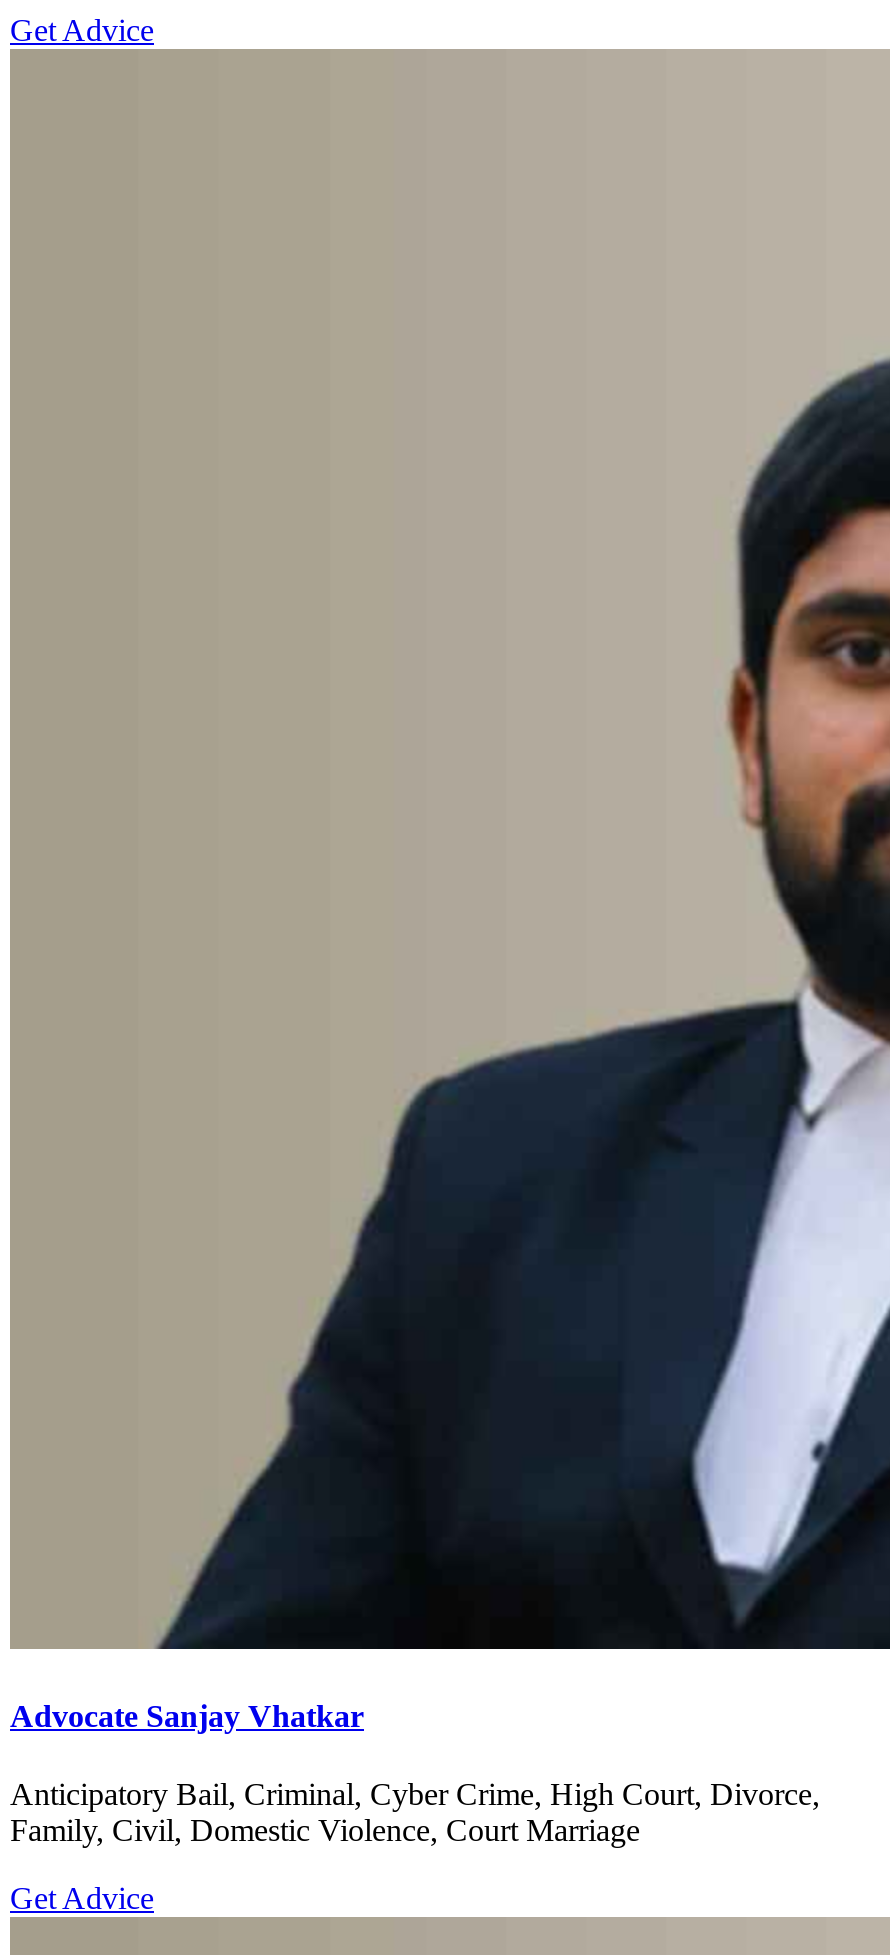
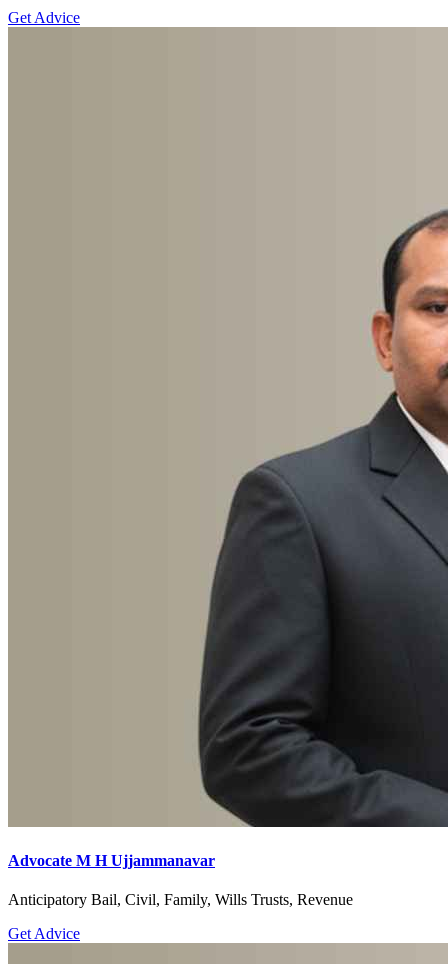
[10,357,884,1733] [image] | Advocate Sanjay Vhatkar -> [8,182,445,869] [image] | Advocate M H Ujjammanavar
[10,1778,820,1848] Anticipatory Bail, Criminal, Cyber Crime, High Court, Divorce, | Family, Civil, Domestic Violence, Court Marriage -> [8,891,353,908] Anticipatory Bail, Civil, Family, Wills Trusts, Revenue

